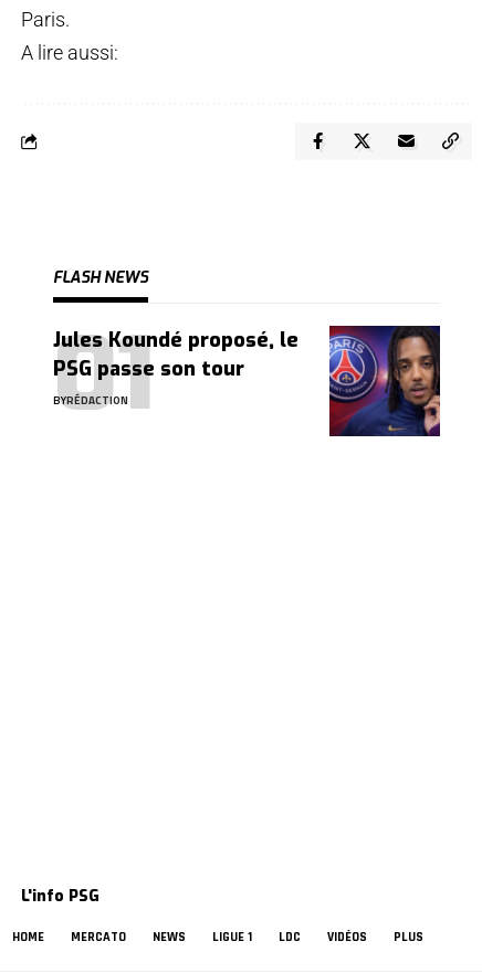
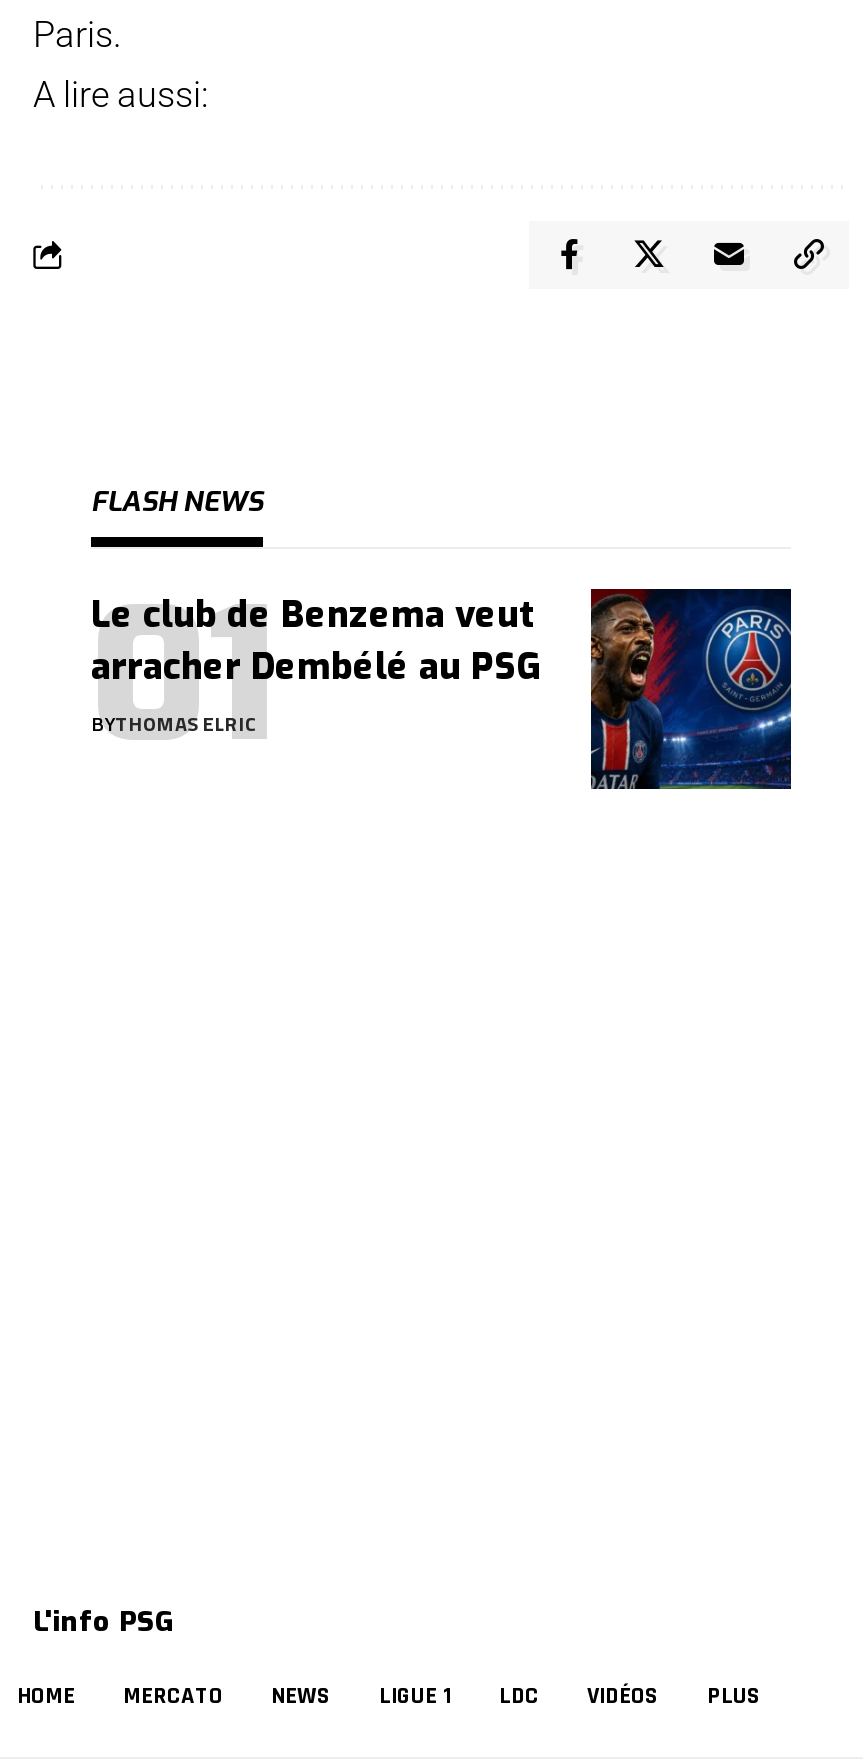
[53,326,441,436] [image] | Jules Koundé proposé, le | PSG passe son tour | BYRÉDACTION -> [91,589,793,789] [image] | Le club de Benzema veut | arracher Dembélé au PSG | BYTHOMAS ELRIC

